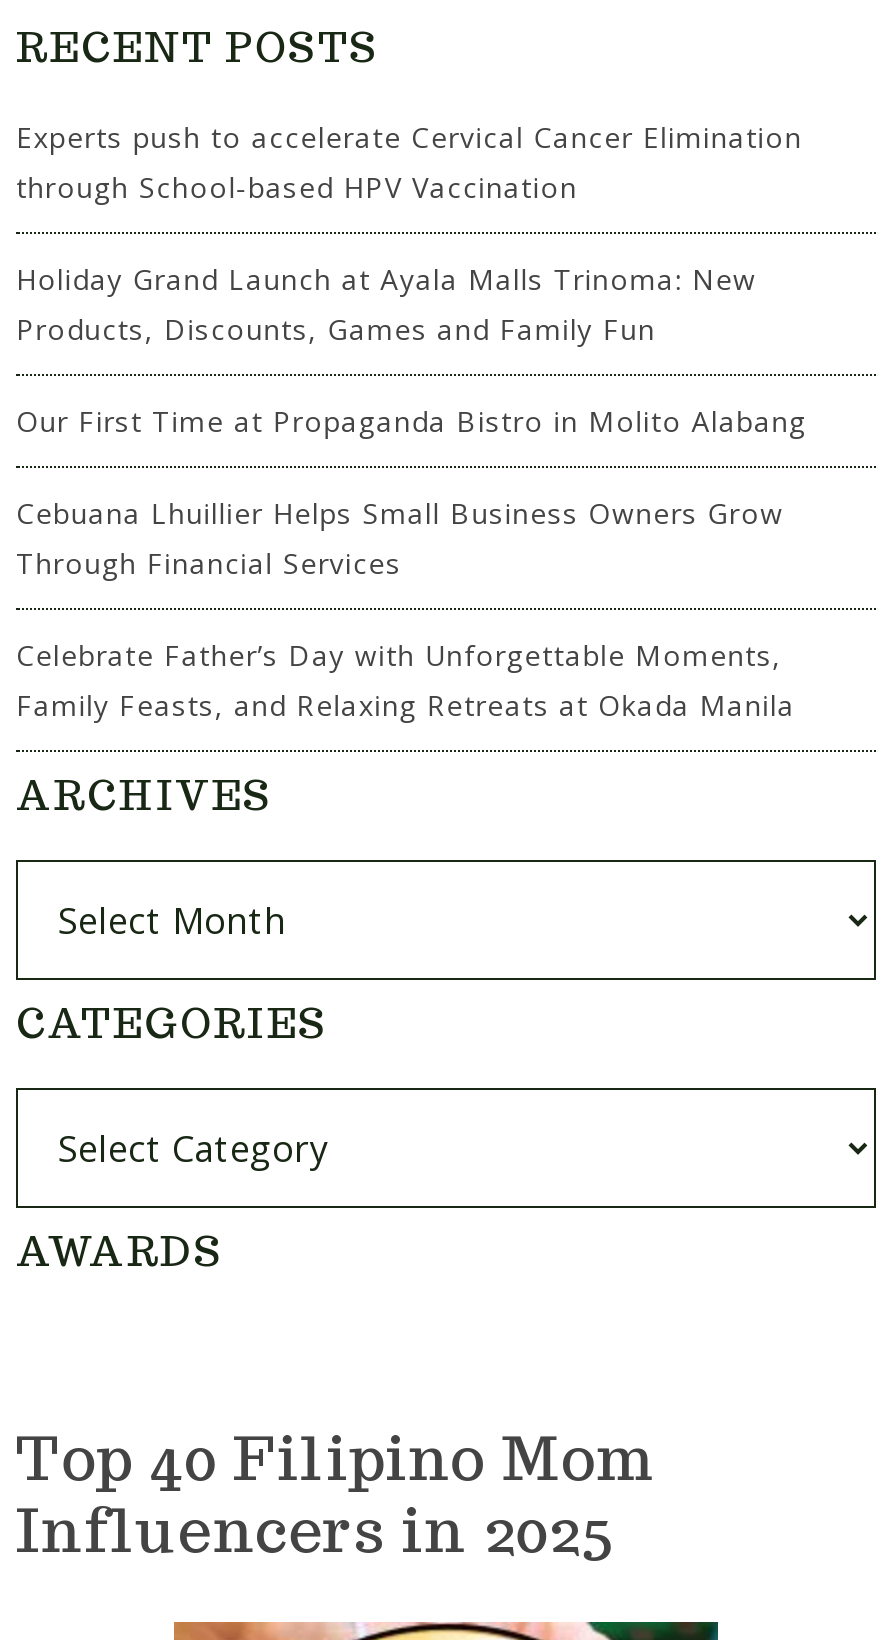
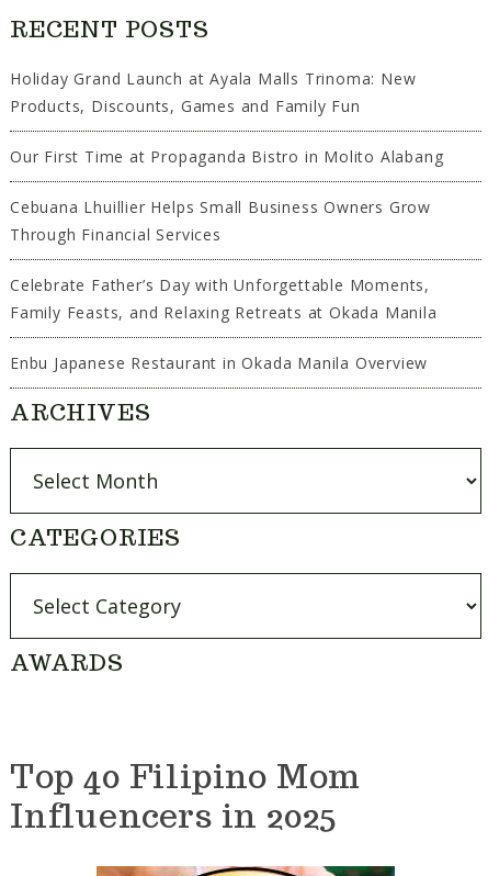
[16,119,802,207] Experts push to accelerate Cervical Cancer Elimination | through School-based HPV Vaccination -> none
moved [16,261,807,725] -> [10,68,443,323]: Holiday Grand Launch at Ayala Malls Trinoma: New | Products, Discounts, Games and Family Fun | Our First Time at Propaganda Bistro in Molito Alabang | Cebuana Lhuillier Helps Small Business Owners Grow | Through Financial Services | Celebrate Father’s Day with Unforgettable Moments, | Family Feasts, and Relaxing Retreats at Okada Manila
none -> [10,353,428,374] Enbu Japanese Restaurant in Okada Manila Overview

